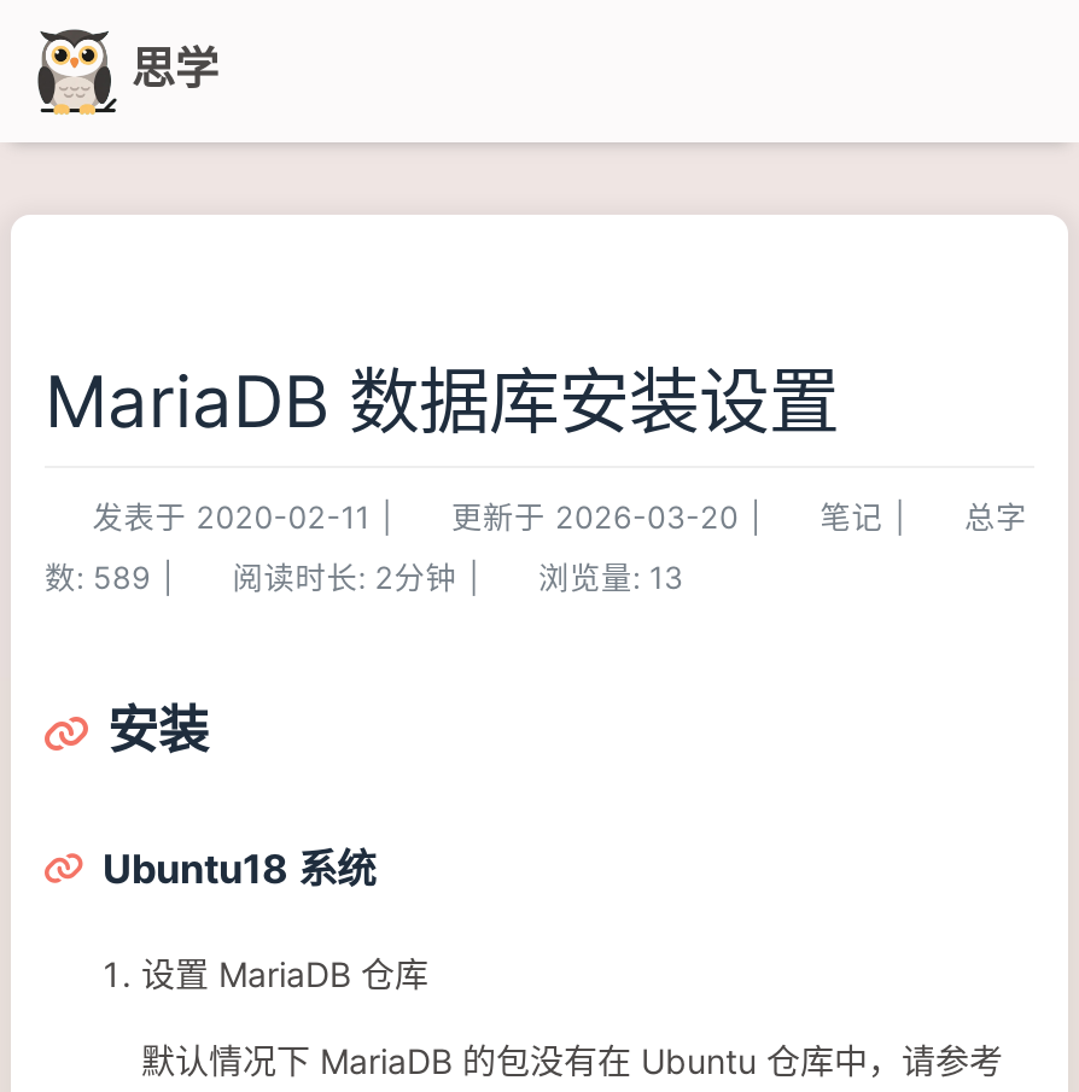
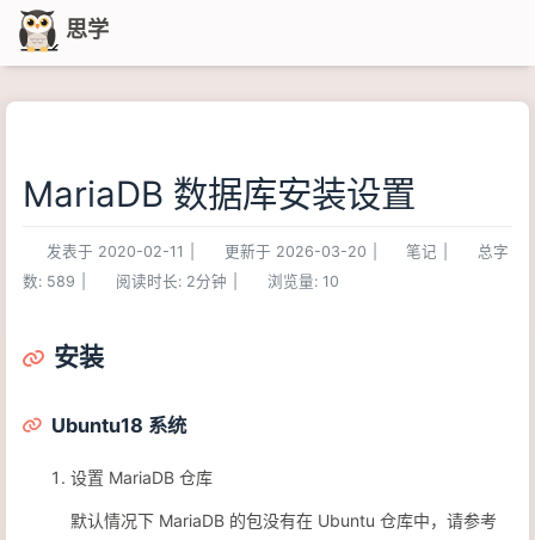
[538,560,683,596] 浏览量: 13 -> [267,272,339,290] 浏览量: 10

